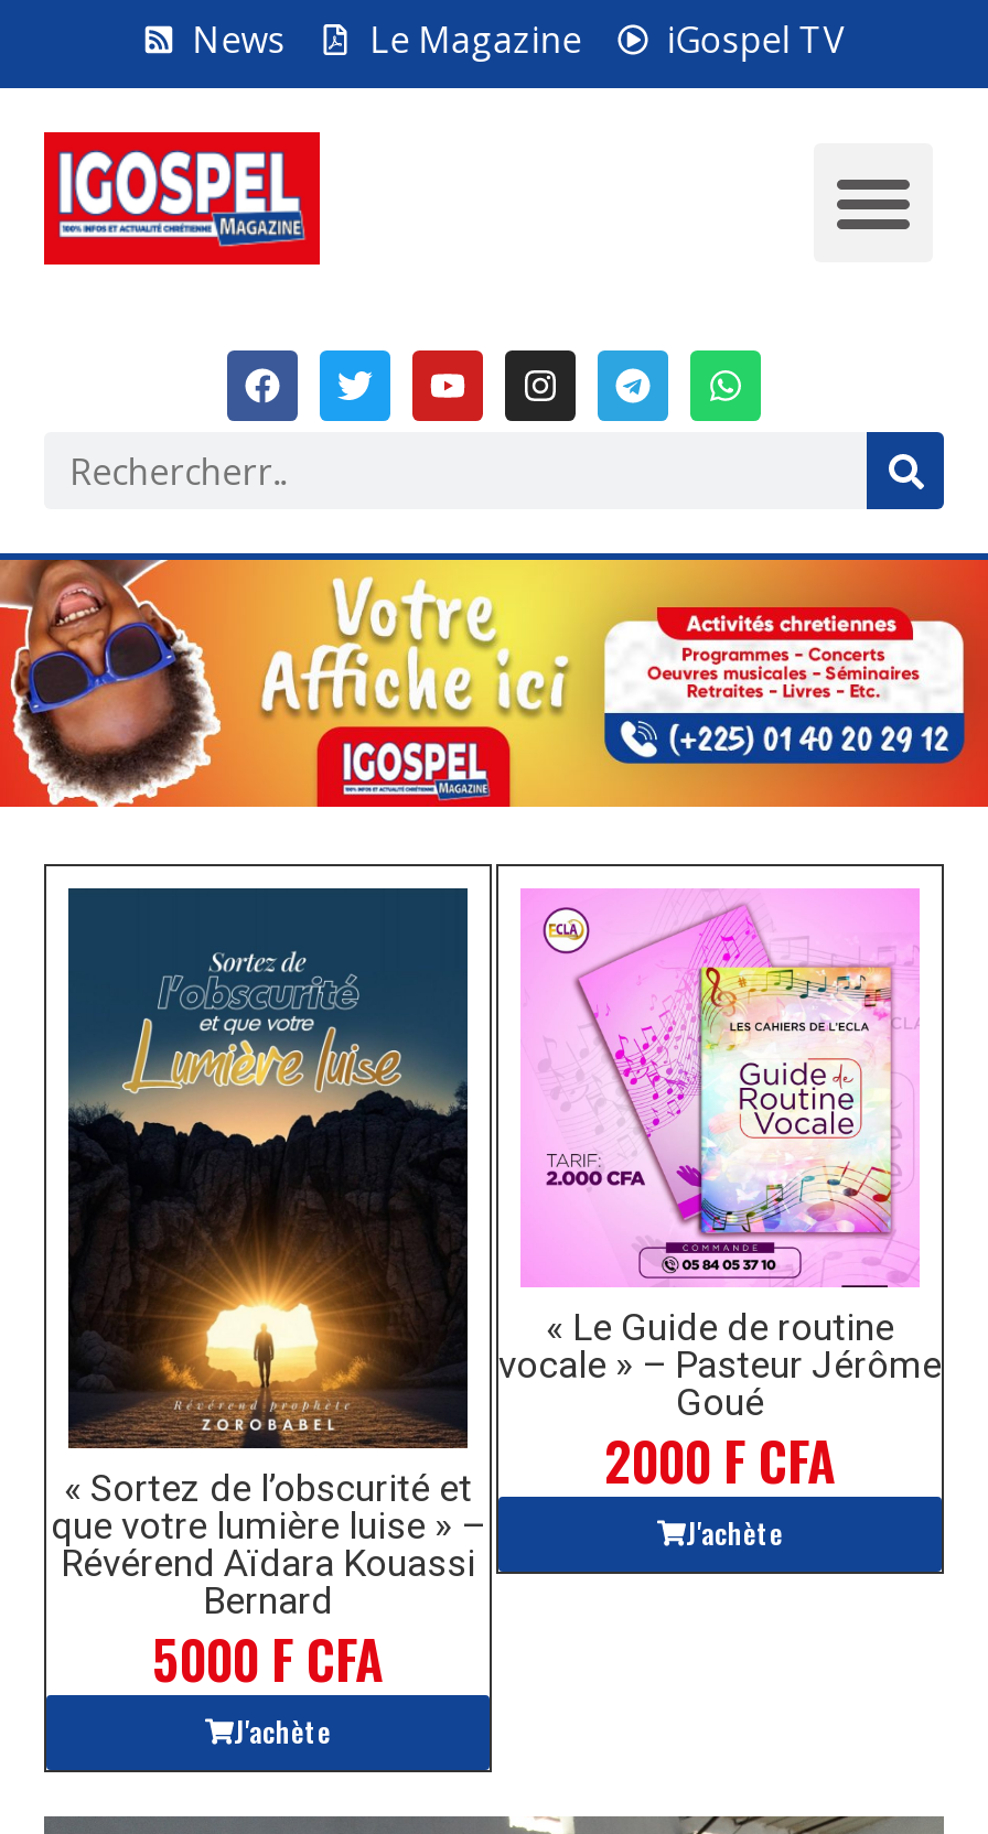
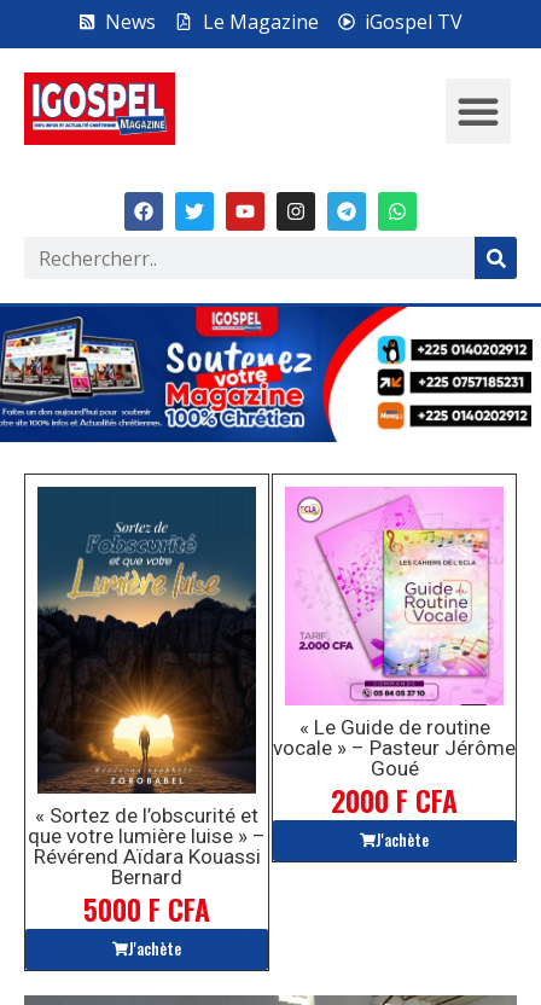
[7,558,981,809] [image] -> [4,306,537,443] [image]

